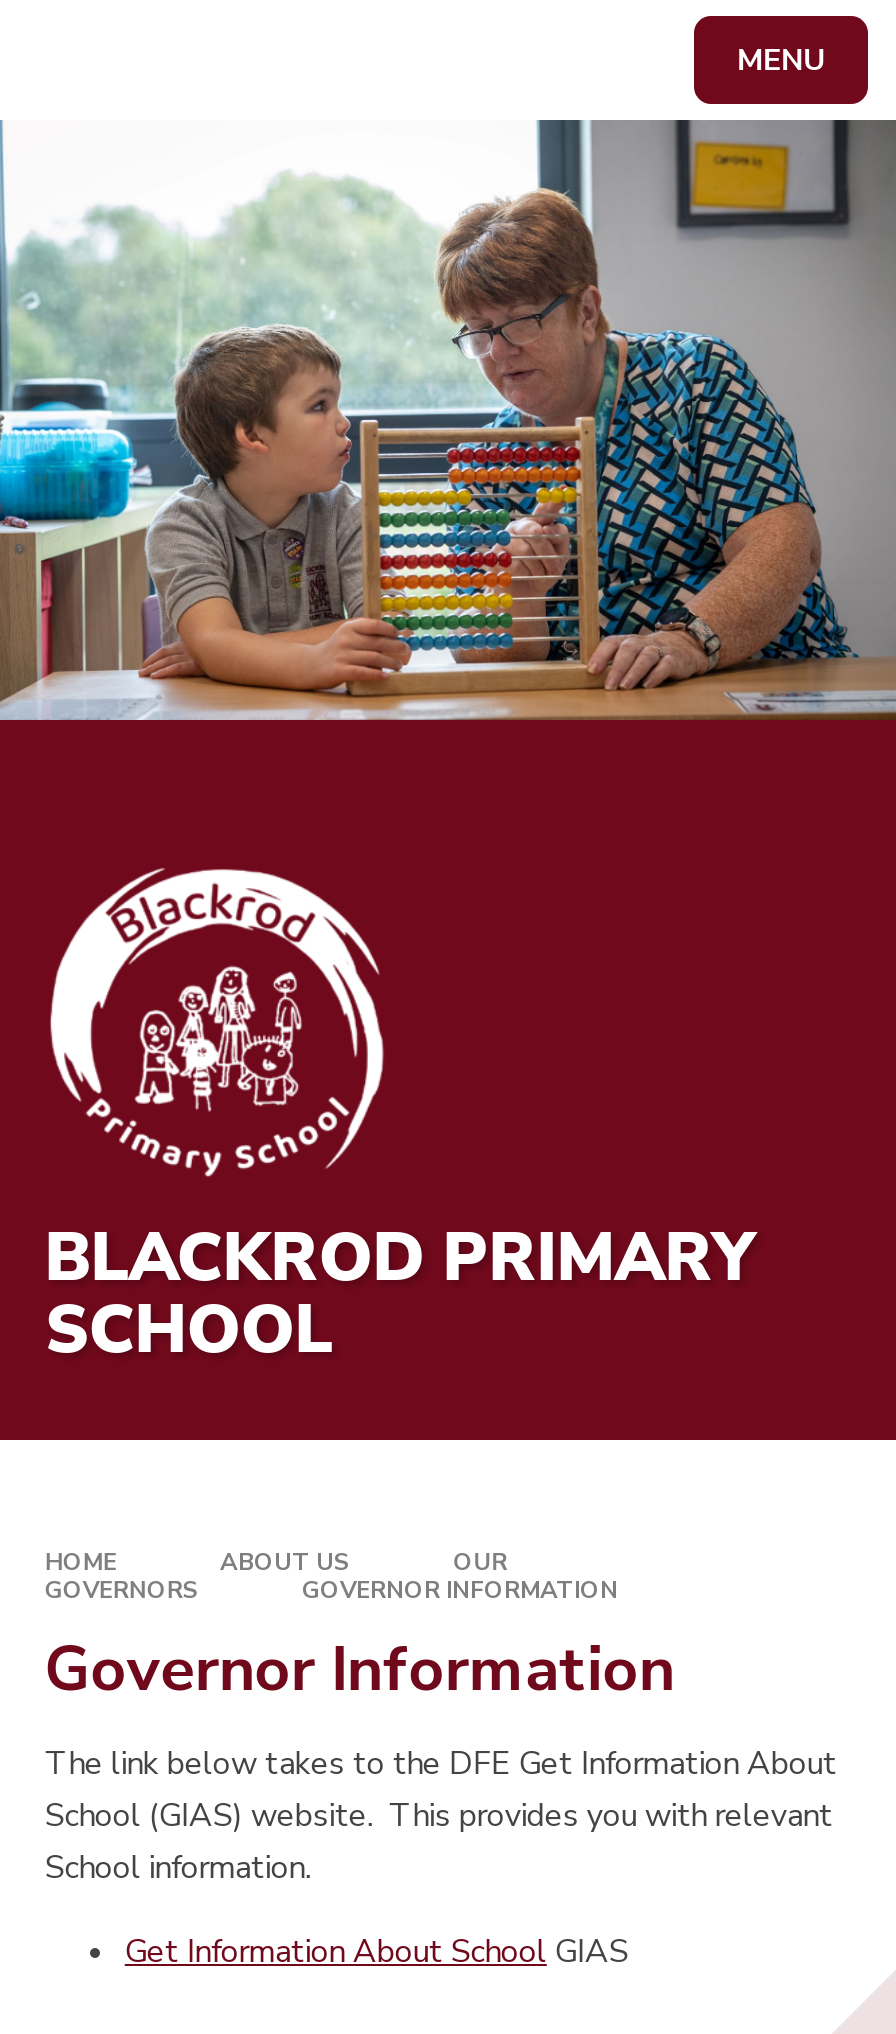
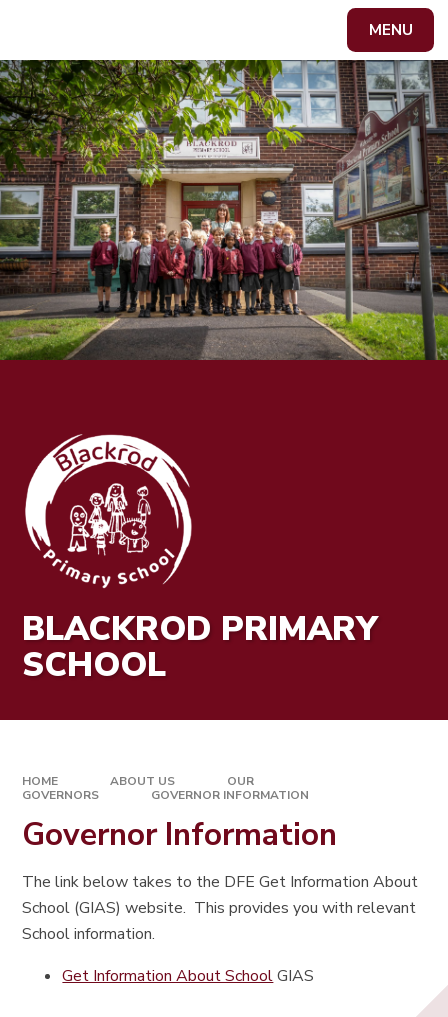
[6,118,890,722] [image] -> [3,59,445,360] [image]

